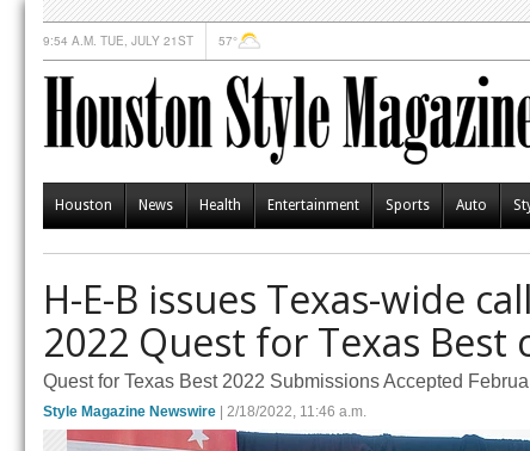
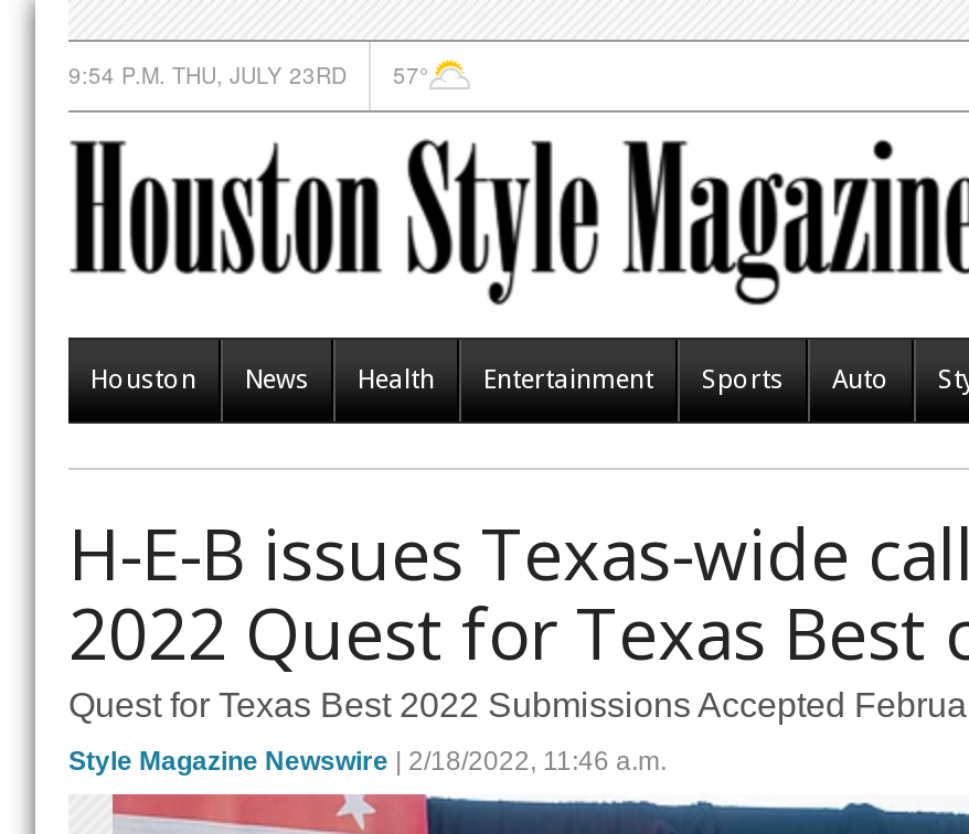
[43,32,238,49] 9:54 A.M. TUE, JULY 21ST 57° -> [68,60,428,90] 9:54 P.M. THU, JULY 23RD 57°

